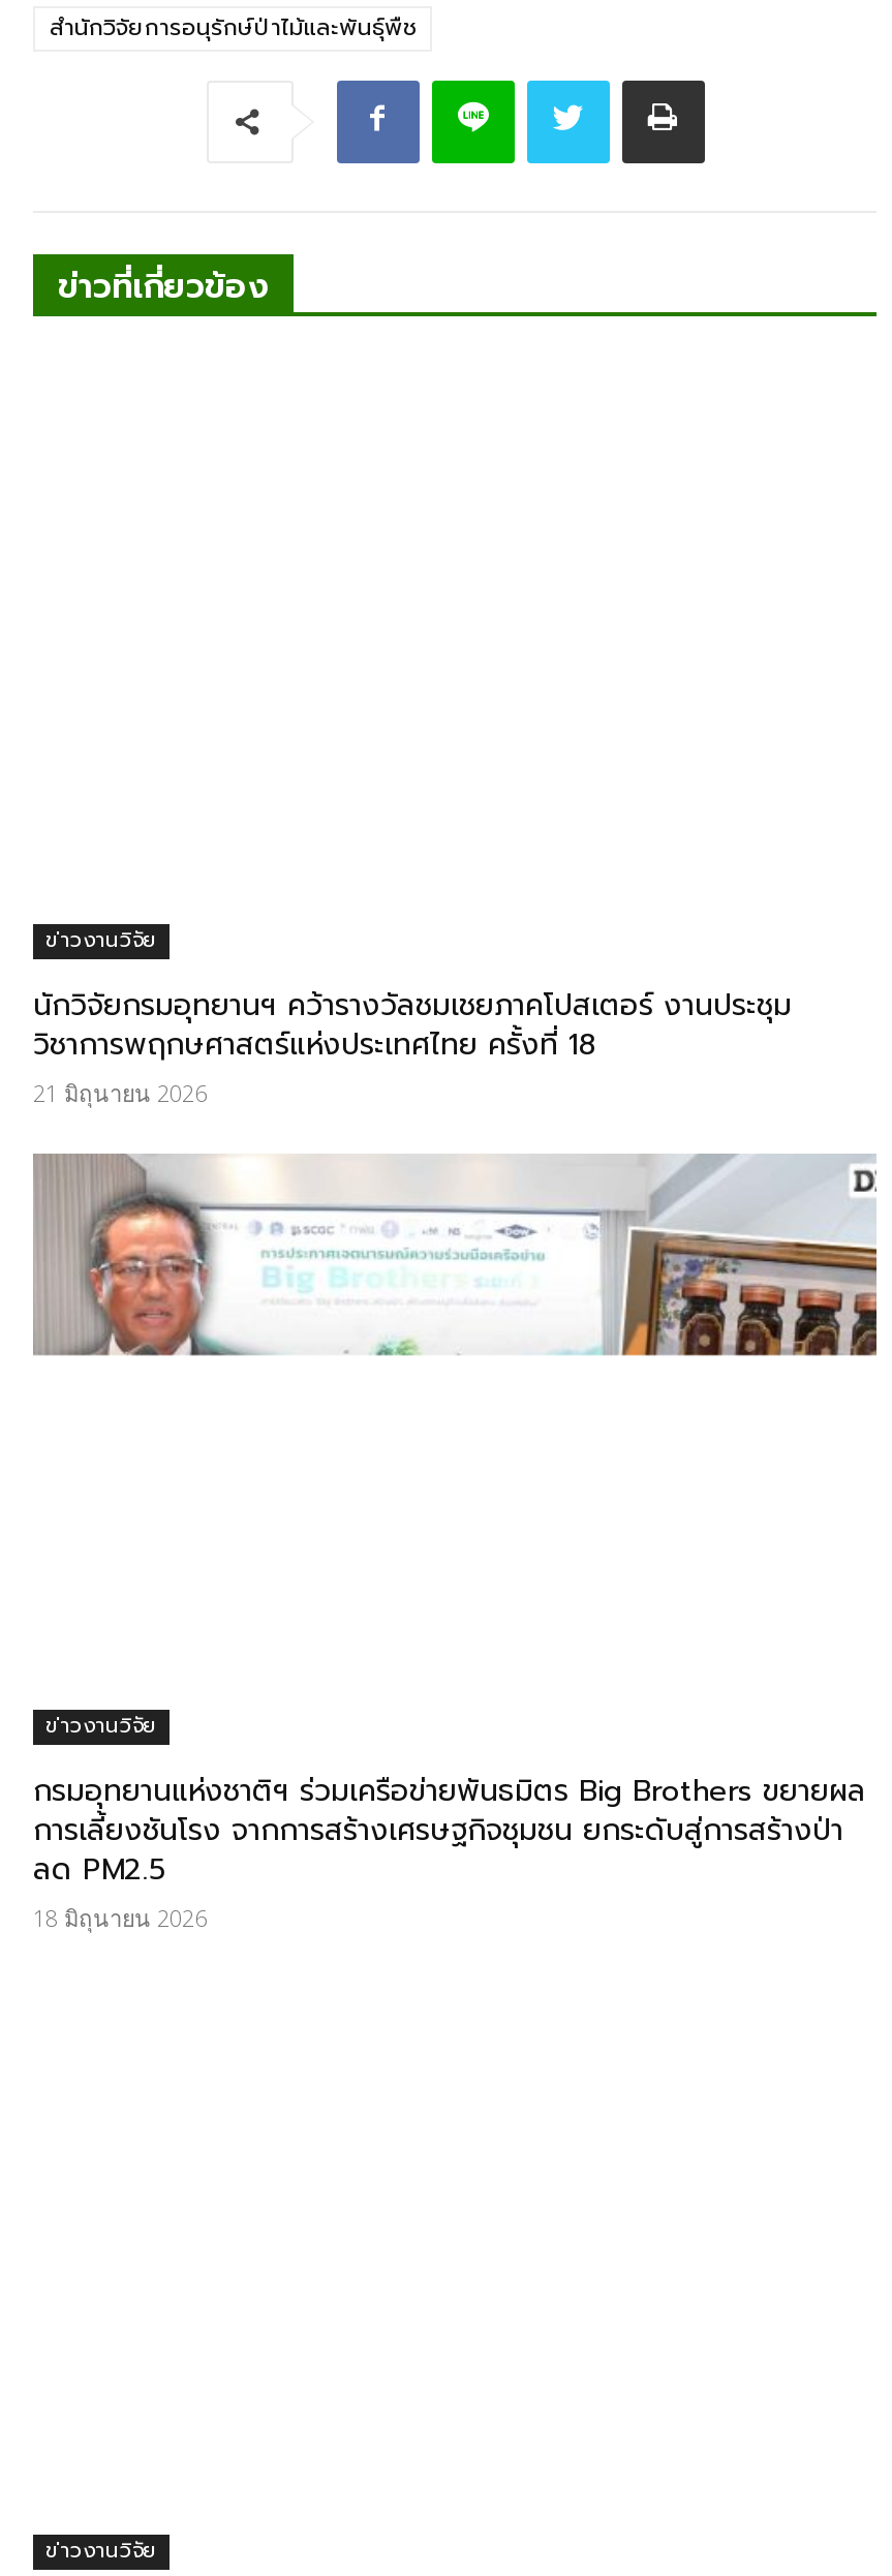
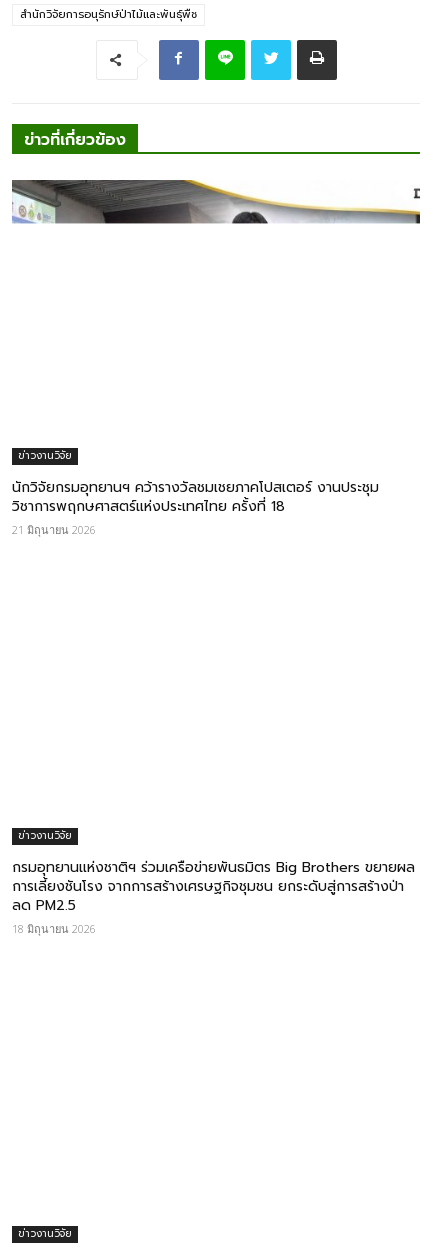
none -> [11,179,421,225] [image]
[31,1152,879,1358] [image] -> none

